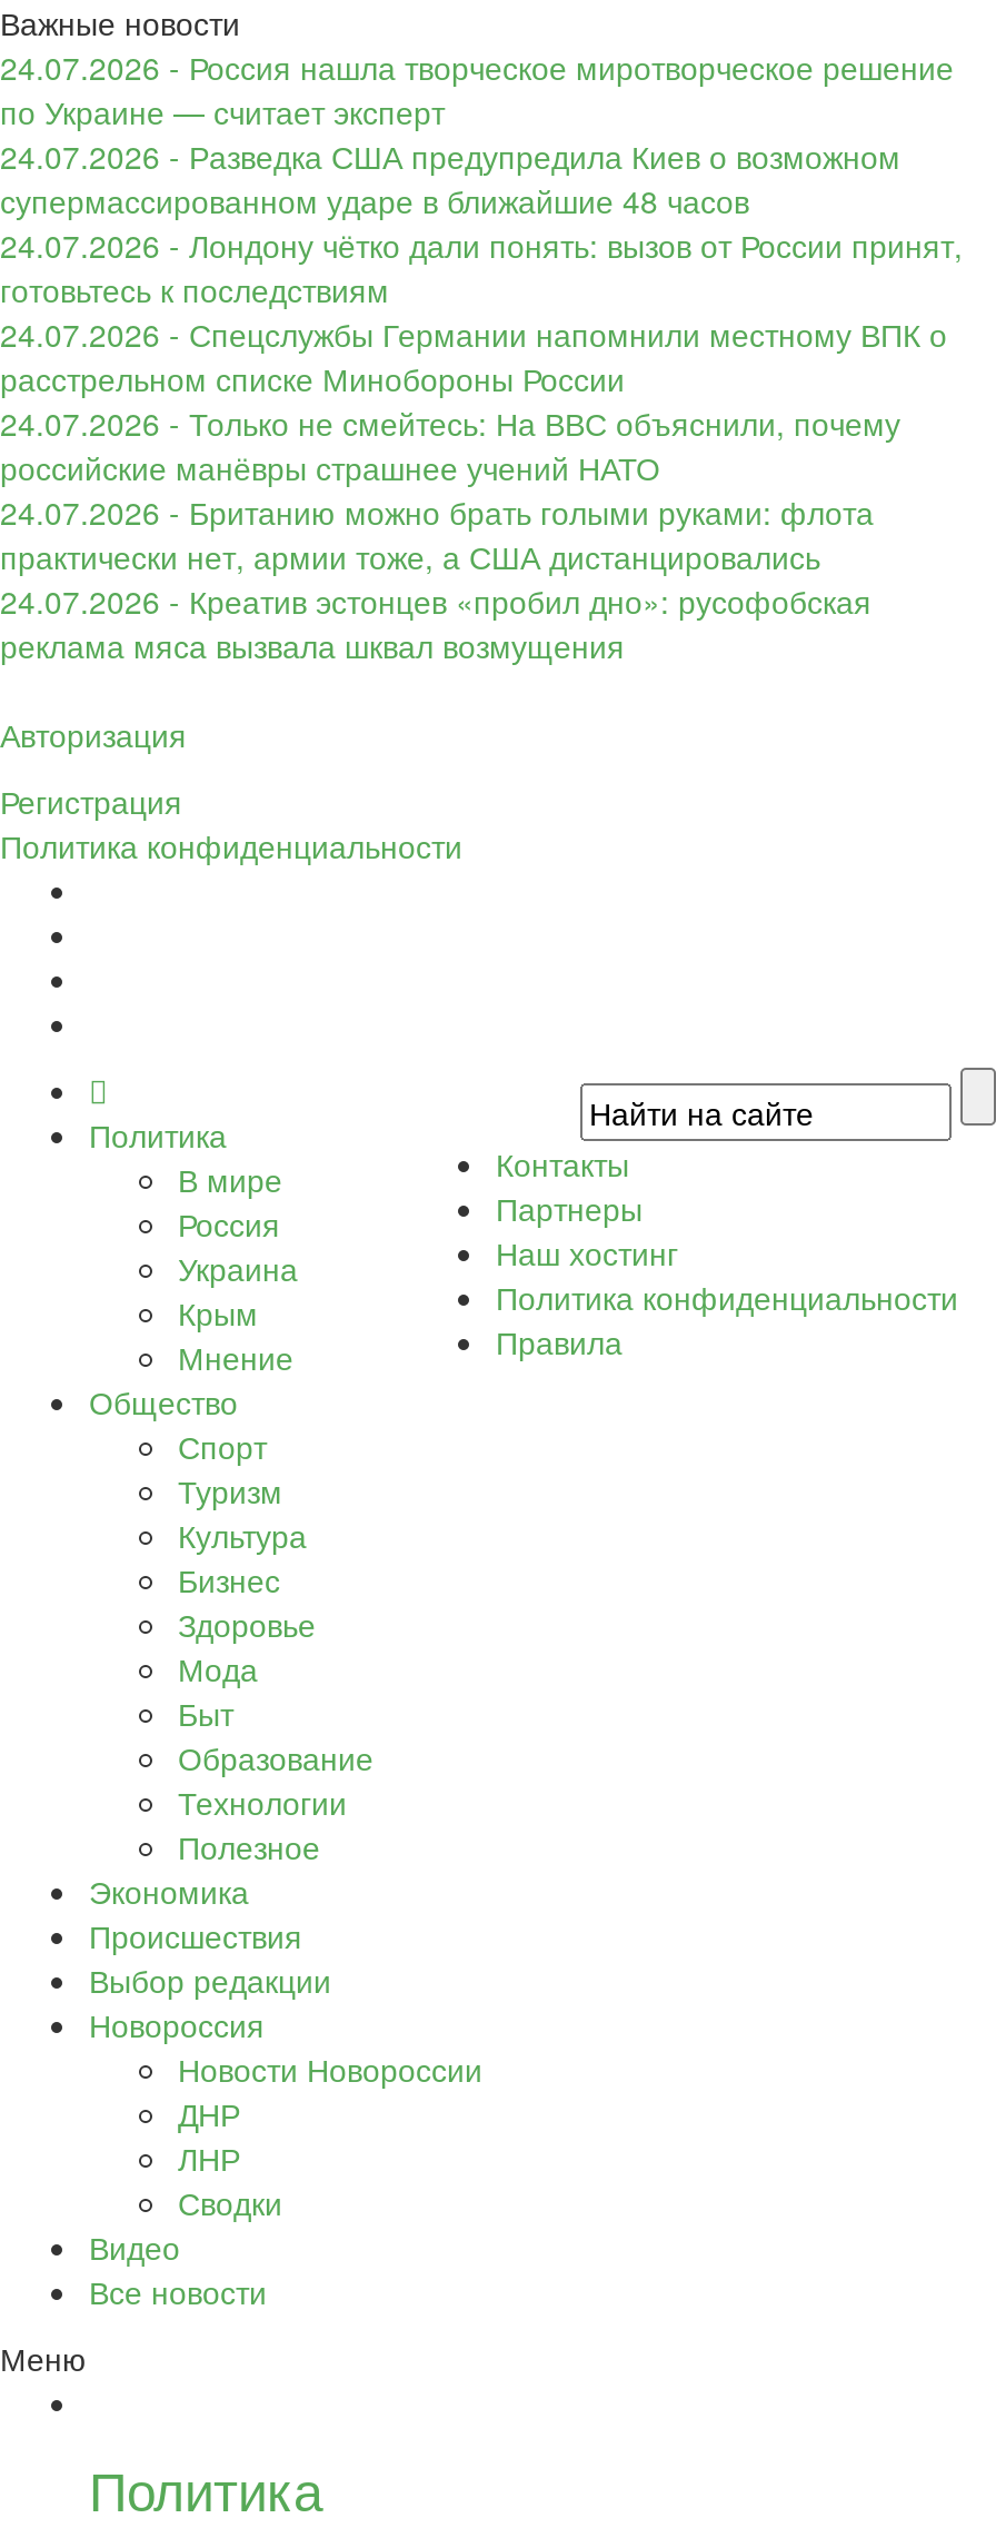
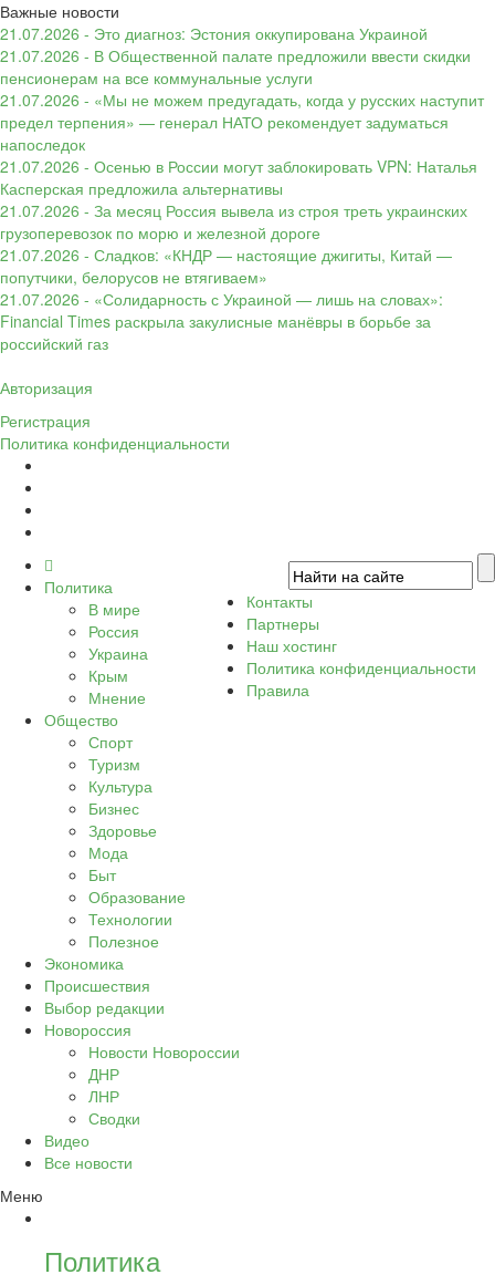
[0,44,963,667] 24.07.2026 - Россия нашла творческое миротворческое решение | по Украине — считает эксперт | 24.07.2026 - Разведка США предупредила Киев о возможном | супермассированном ударе в ближайшие 48 часов | 24.07.2026 - Лондону чётко дали понять: вызов от России принят, | готовьтесь к последствиям | 24.07.2026 - Спецслужбы Германии напомнили местному ВПК о | расстрельном списке Минобороны России | 24.07.2026 - Только не смейтесь: На ВВС объяснили, почему | российские манёвры страшнее учений НАТО | 24.07.2026 - Британию можно брать голыми руками: флота | практически нет, армии тоже, а США дистанцировались | 24.07.2026 - Креатив эстонцев «пробил дно»: русофобская | реклама мяса вызвала шквал возмущения -> [0,22,484,354] 21.07.2026 - Это диагноз: Эстония оккупирована Украиной | 21.07.2026 - В Общественной палате предложили ввести скидки | пенсионерам на все коммунальные услуги | 21.07.2026 - «Мы не можем предугадать, когда у русских наступит | предел терпения» — генерал НАТО рекомендует задуматься | напоследок | 21.07.2026 - Осенью в России могут заблокировать VPN: Наталья | Касперская предложила альтернативы | 21.07.2026 - За месяц Россия вывела из строя треть украинских | грузоперевозок по морю и железной дороге | 21.07.2026 - Сладков: «КНДР — настоящие джигиты, Китай — | попутчики, белорусов не втягиваем» | 21.07.2026 - «Солидарность с Украиной — лишь на словах»: | Financial Times раскрыла закулисные манёвры в борьбе за | российский газ

